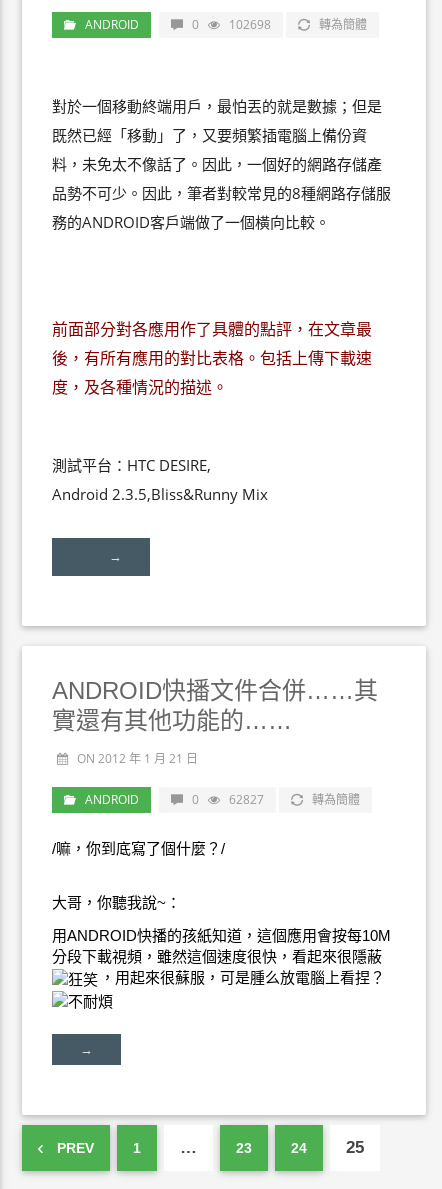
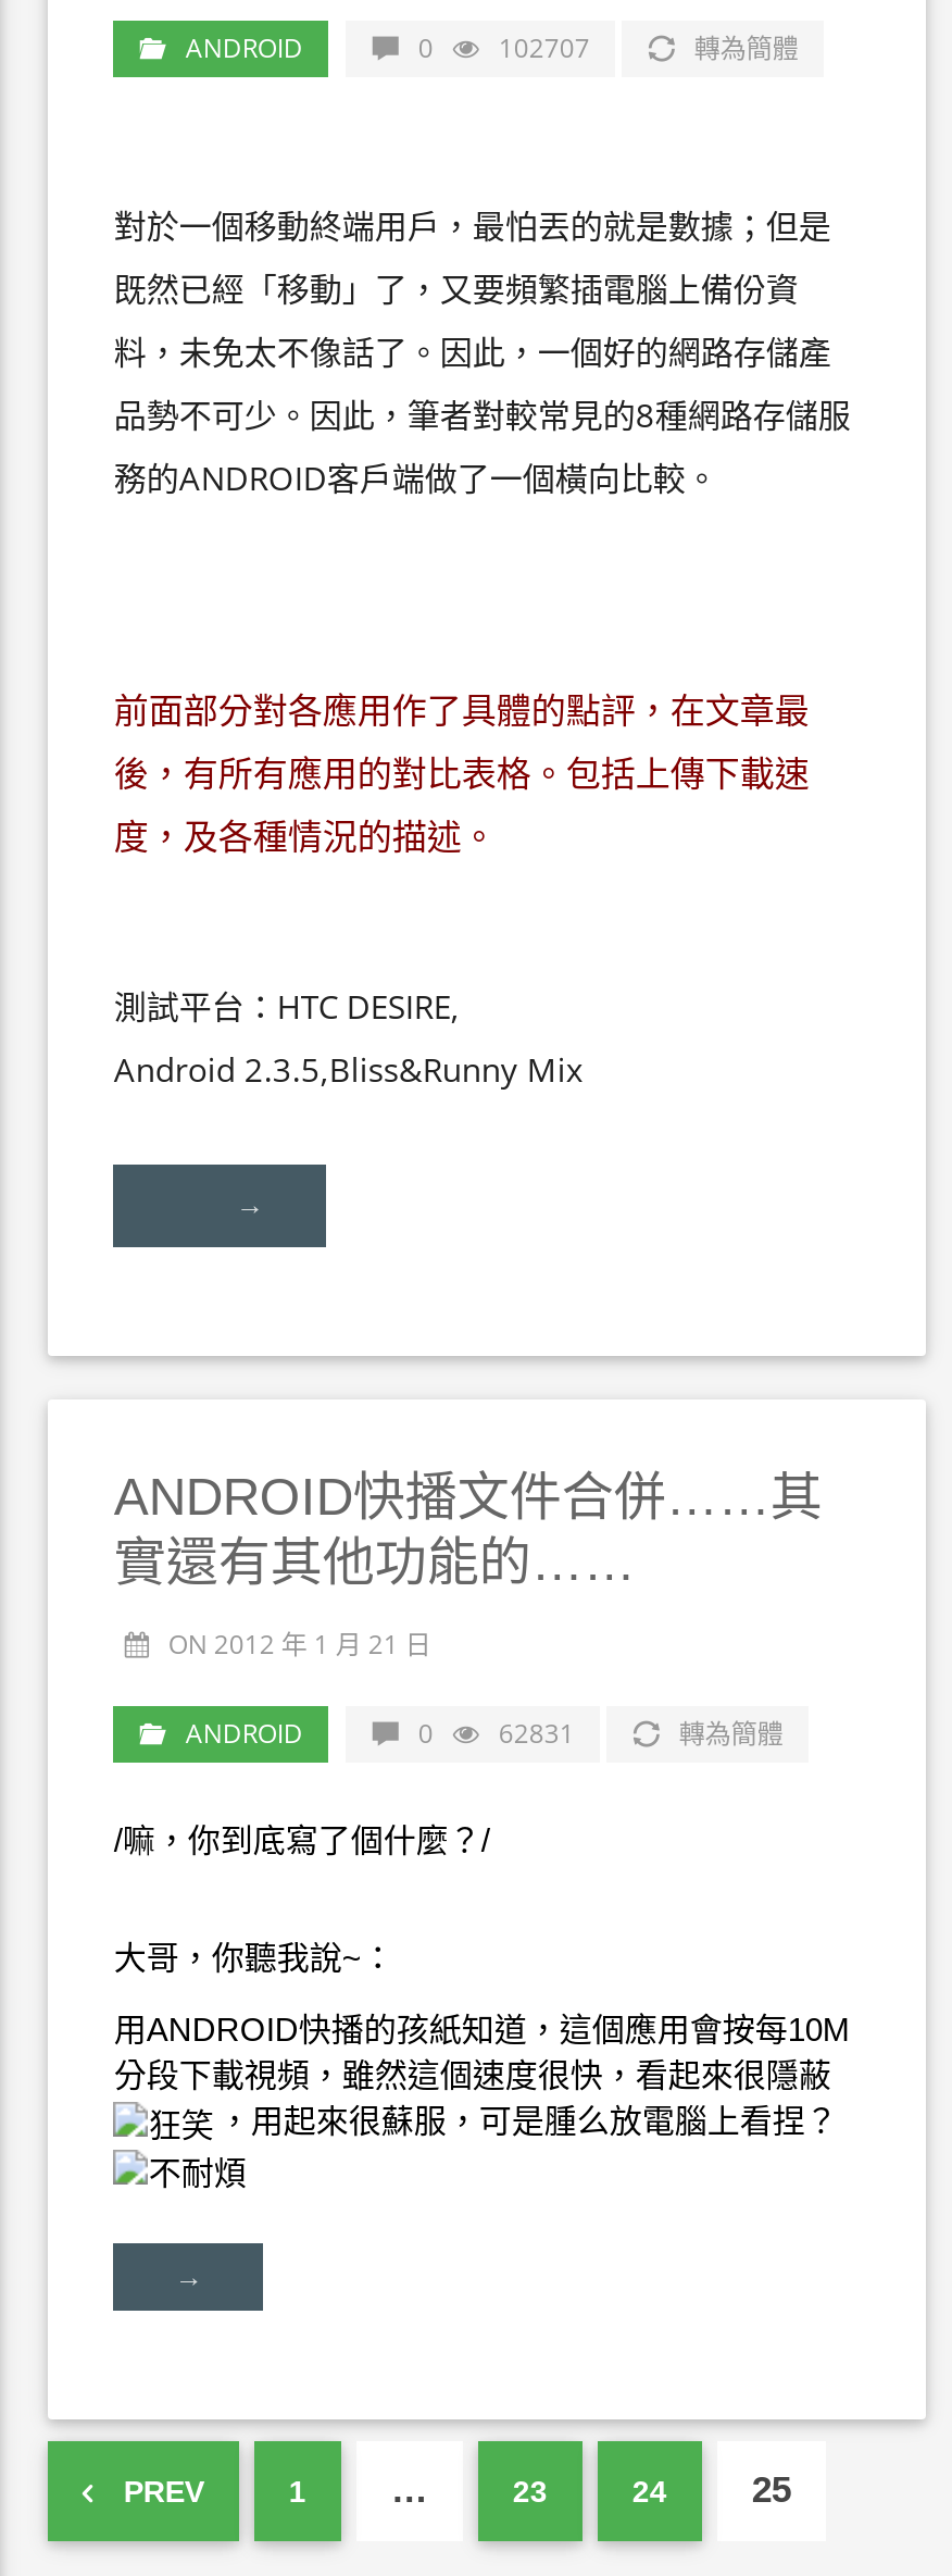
[192,16,271,33] 0 102698 -> [418,29,590,66] 0 102707
[192,791,264,808] 0 62827 -> [418,1715,575,1752] 0 62831

